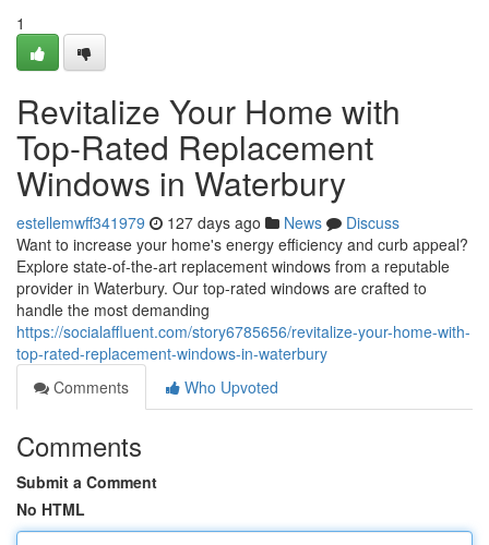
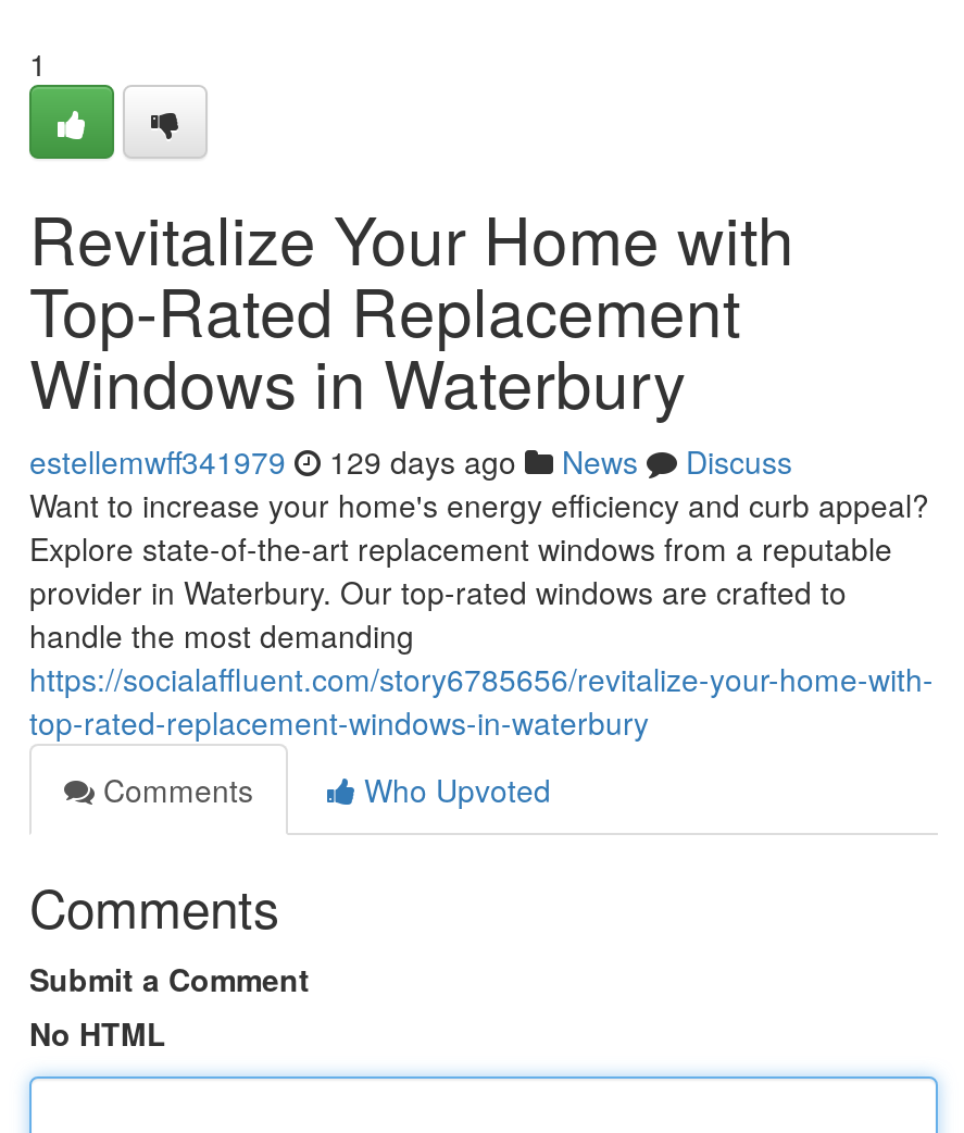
[16,211,399,233] estellemwff341979 127 days ago News Discuss -> [29,439,792,483] estellemwff341979 129 days ago News Discuss

